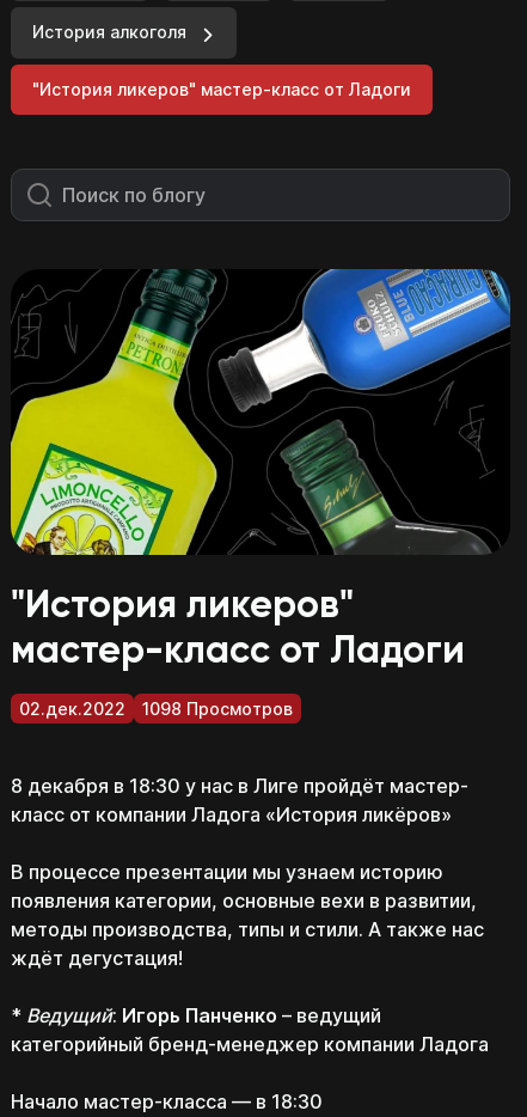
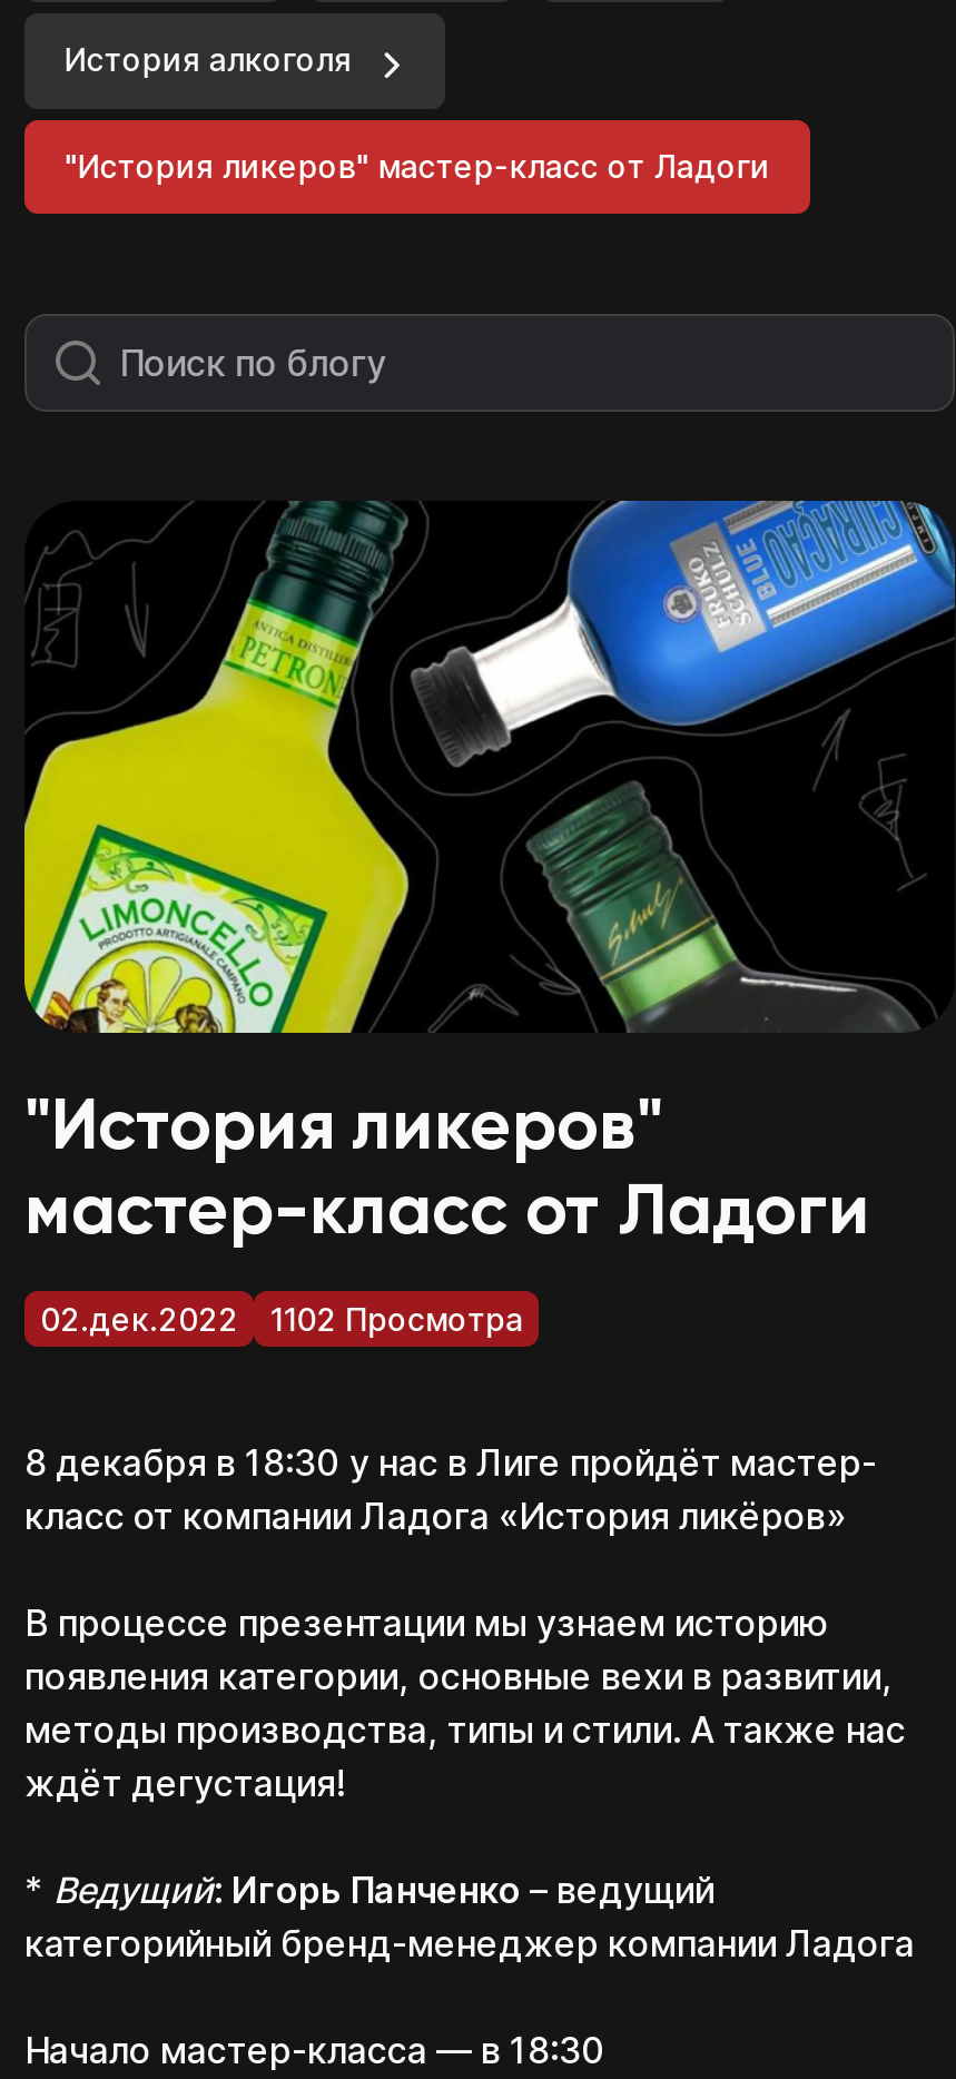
[19,698,293,718] 02.дек.2022 1098 Просмотров -> [40,1299,523,1337] 02.дек.2022 1102 Просмотра

